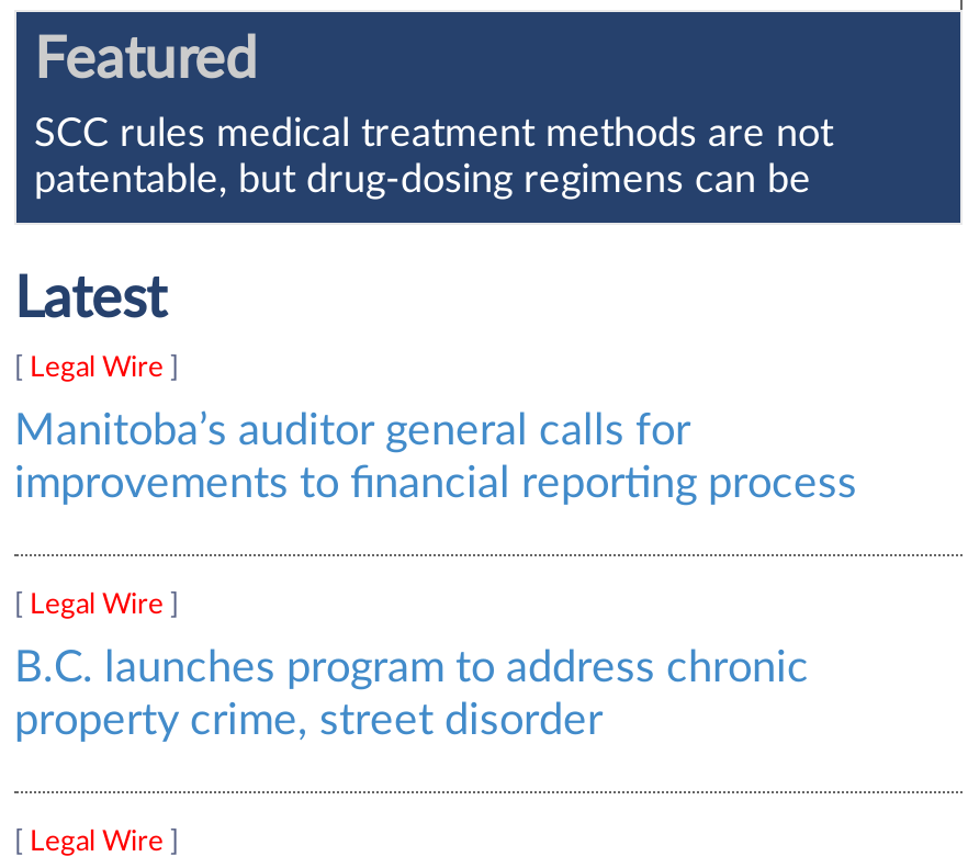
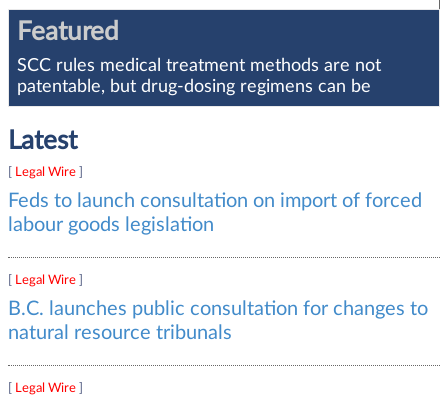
[14,409,857,506] Manitoba’s auditor general calls for | improvements to financial reporting process -> [8,191,422,235] Feds to launch consultation on import of forced | labour goods legislation
[14,646,809,743] B.C. launches program to address chronic | property crime, street disorder -> [8,299,428,343] B.C. launches public consultation for changes to | natural resource tribunals

